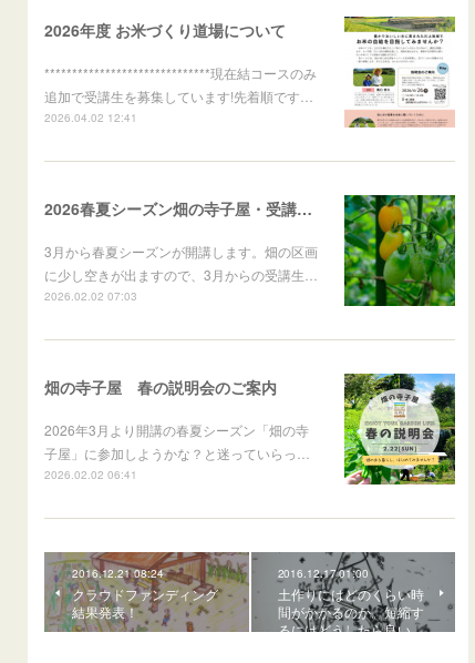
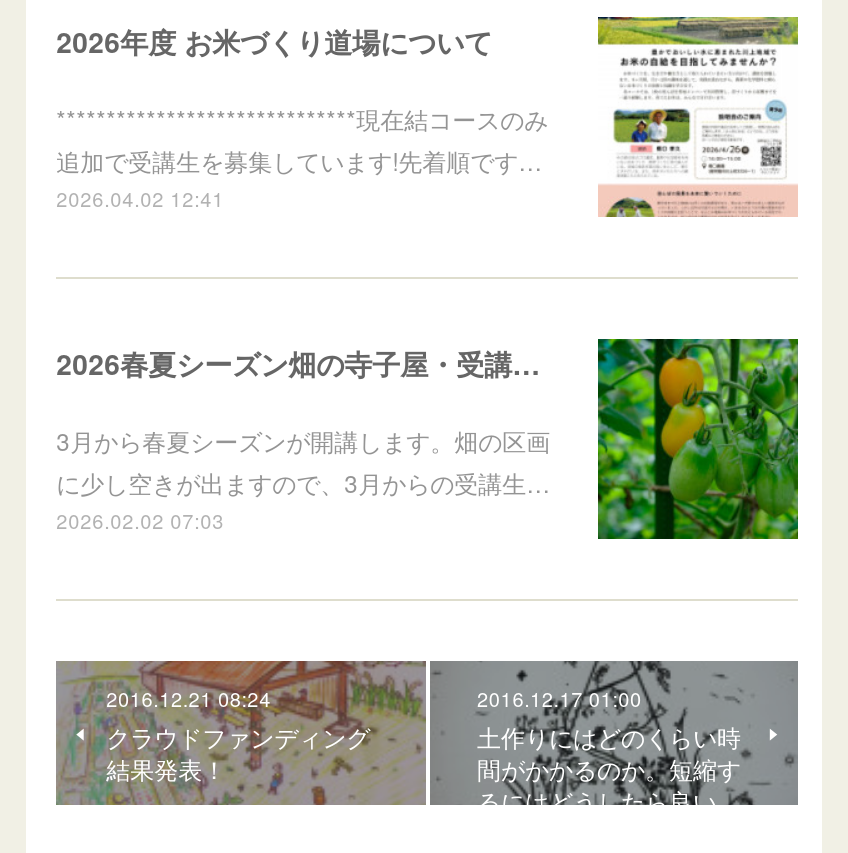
[44,373,456,486] [image] | 畑の寺子屋 春の説明会のご案内 | 2026年3月より開講の春夏シーズン「畑の寺 | 子屋」に参加しようかな？と迷っていらっ… | 2026.02.02 06:41 -> none

